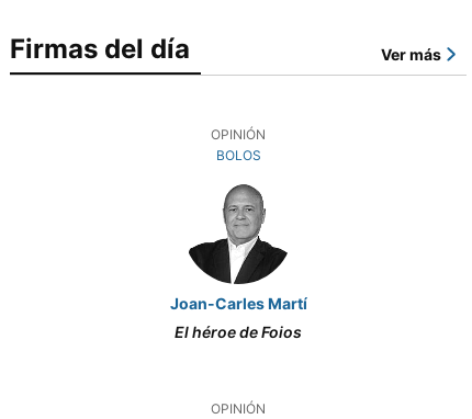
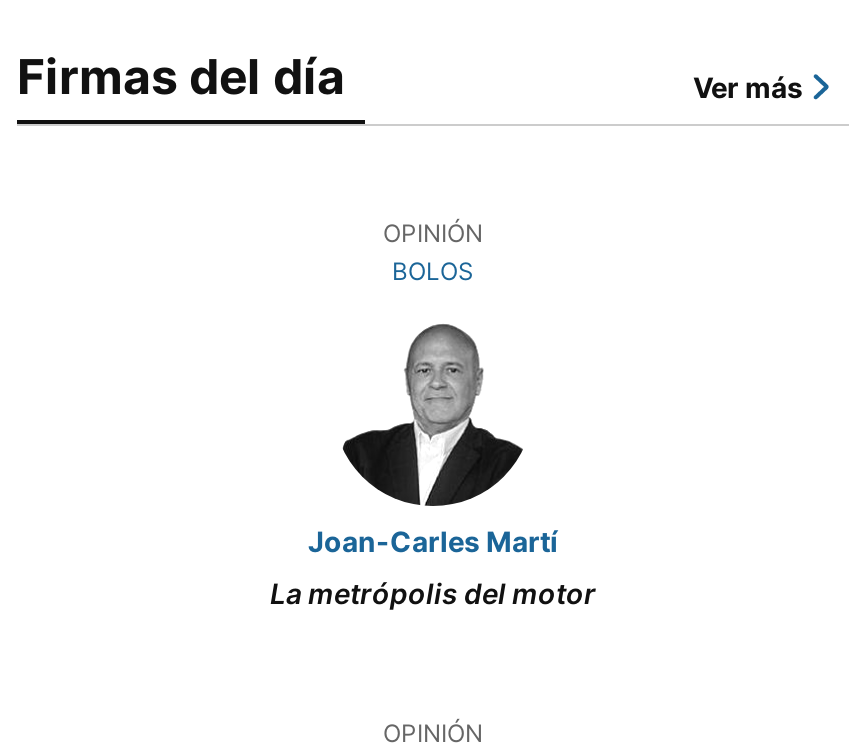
[175,322,302,341] El héroe de Foios -> [270,575,596,609] La metrópolis del motor

